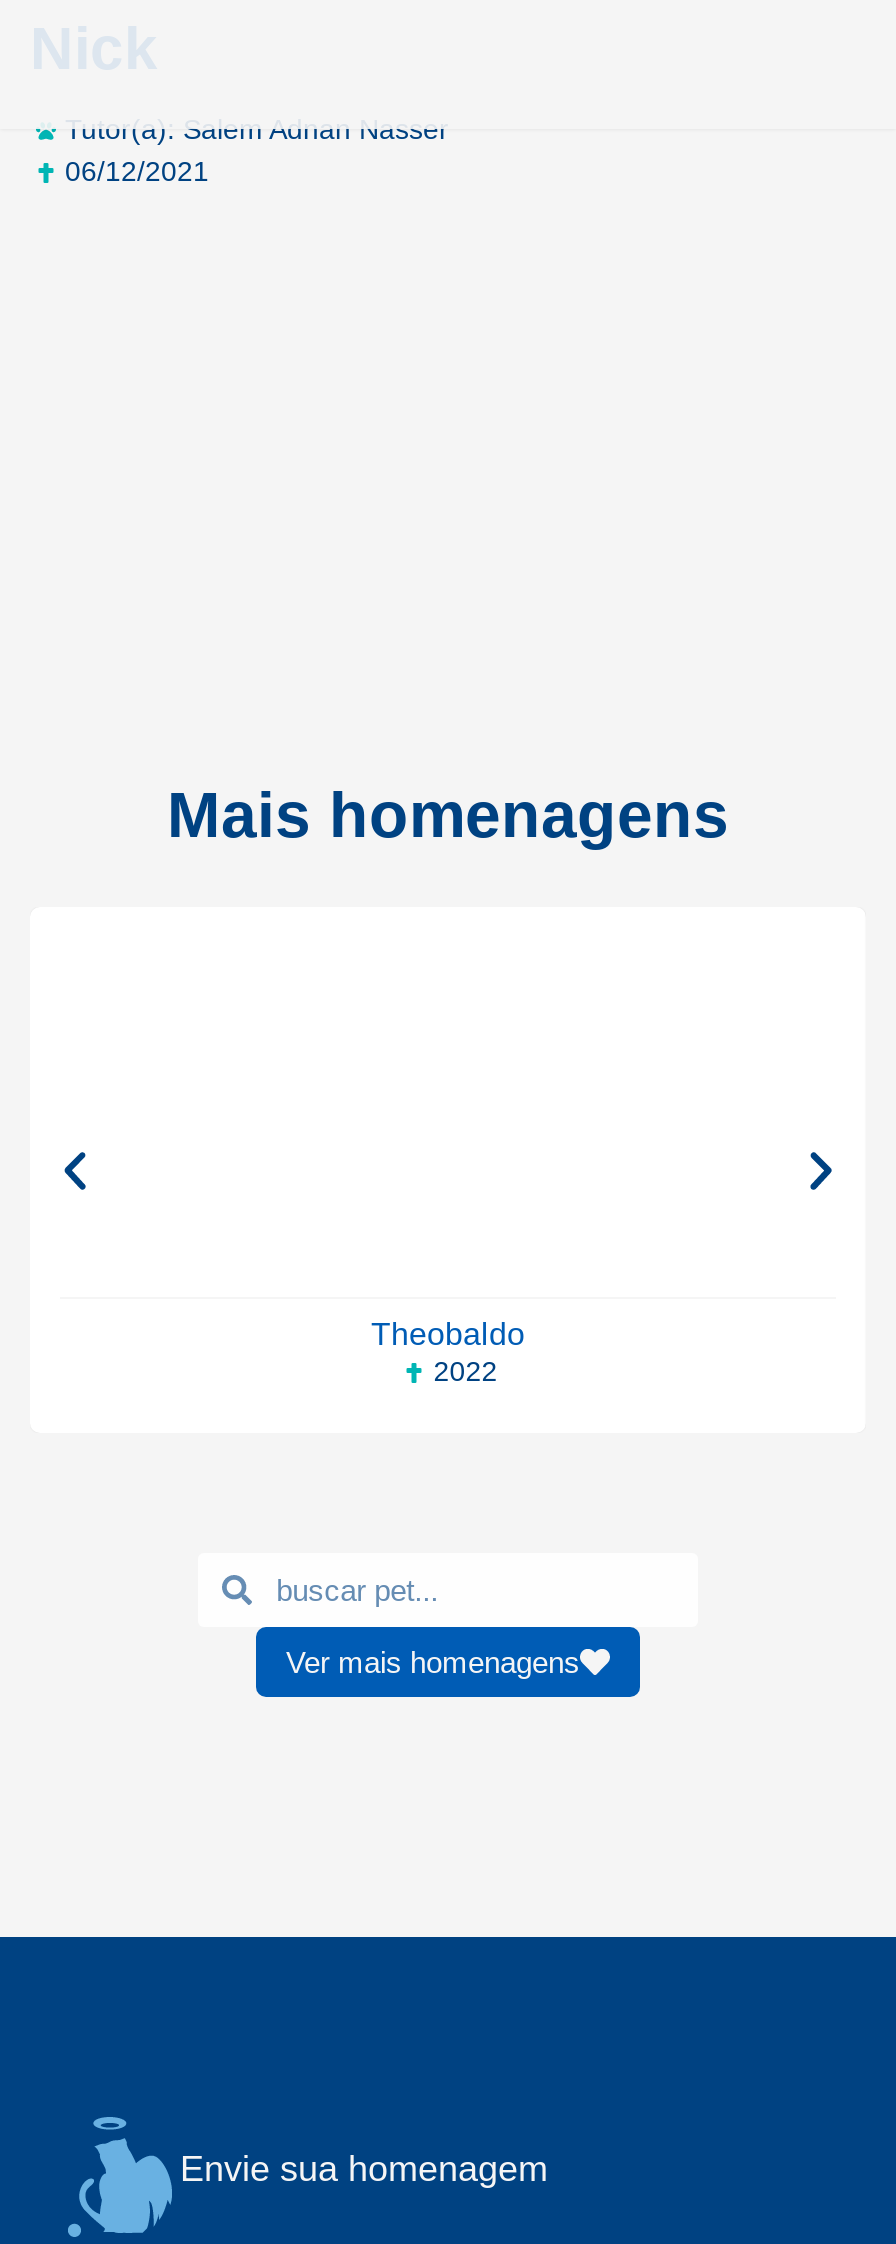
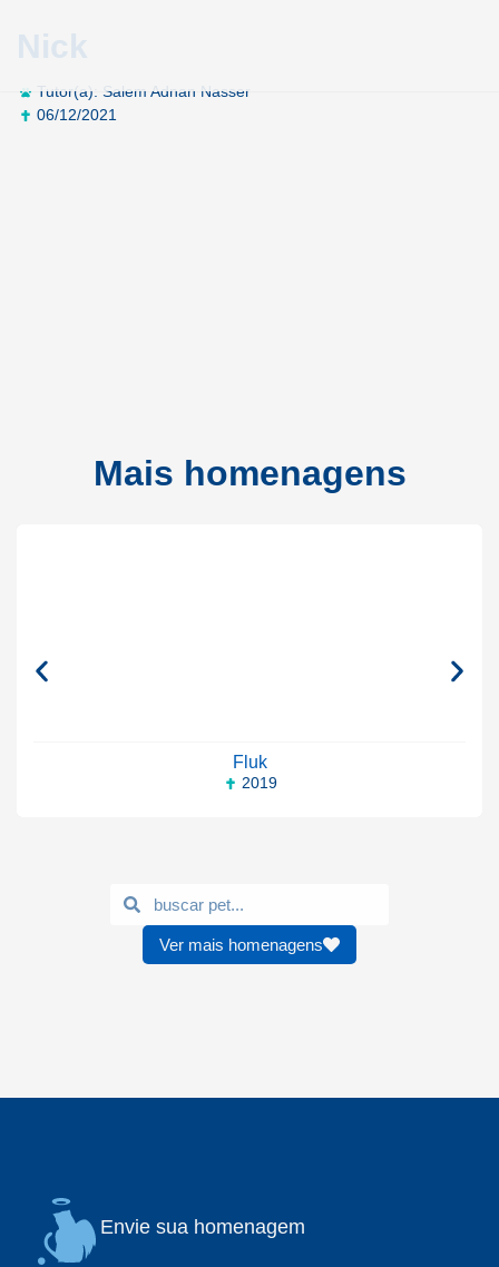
[371,1317,525,1387] Theobaldo | 2022 -> [232,753,277,792] Fluk | 2019

